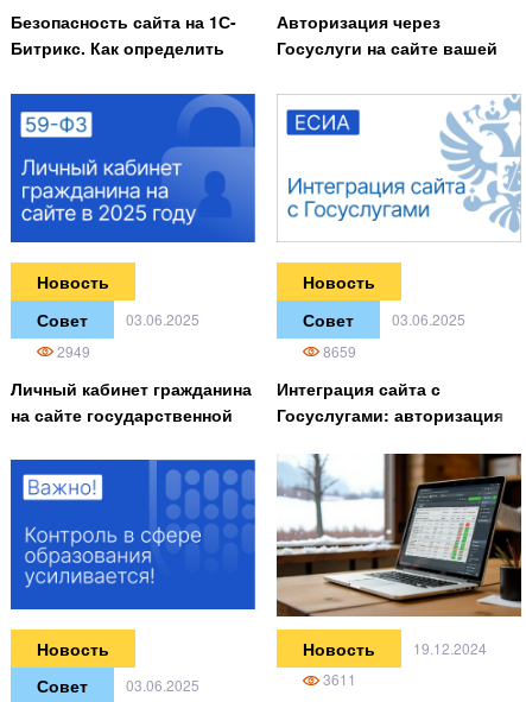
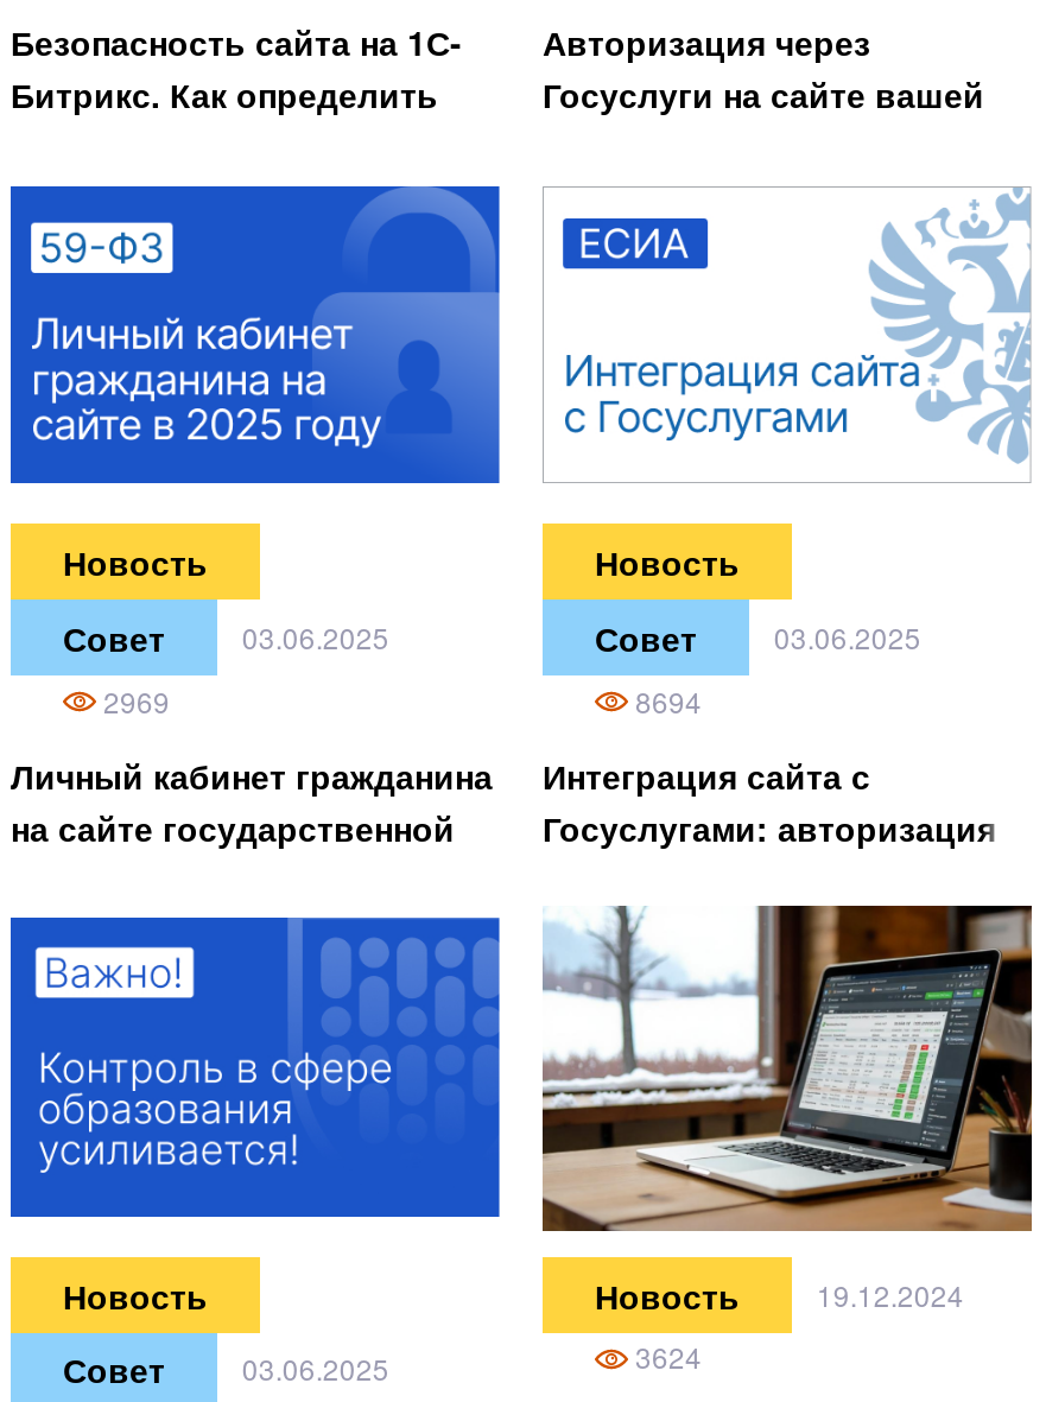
[53,341,90,361] 2949 -> [96,680,170,720] 2969
[319,341,356,361] 8659 -> [628,680,702,720] 8694
[319,669,356,689] 3611 -> [628,1336,702,1377] 3624

